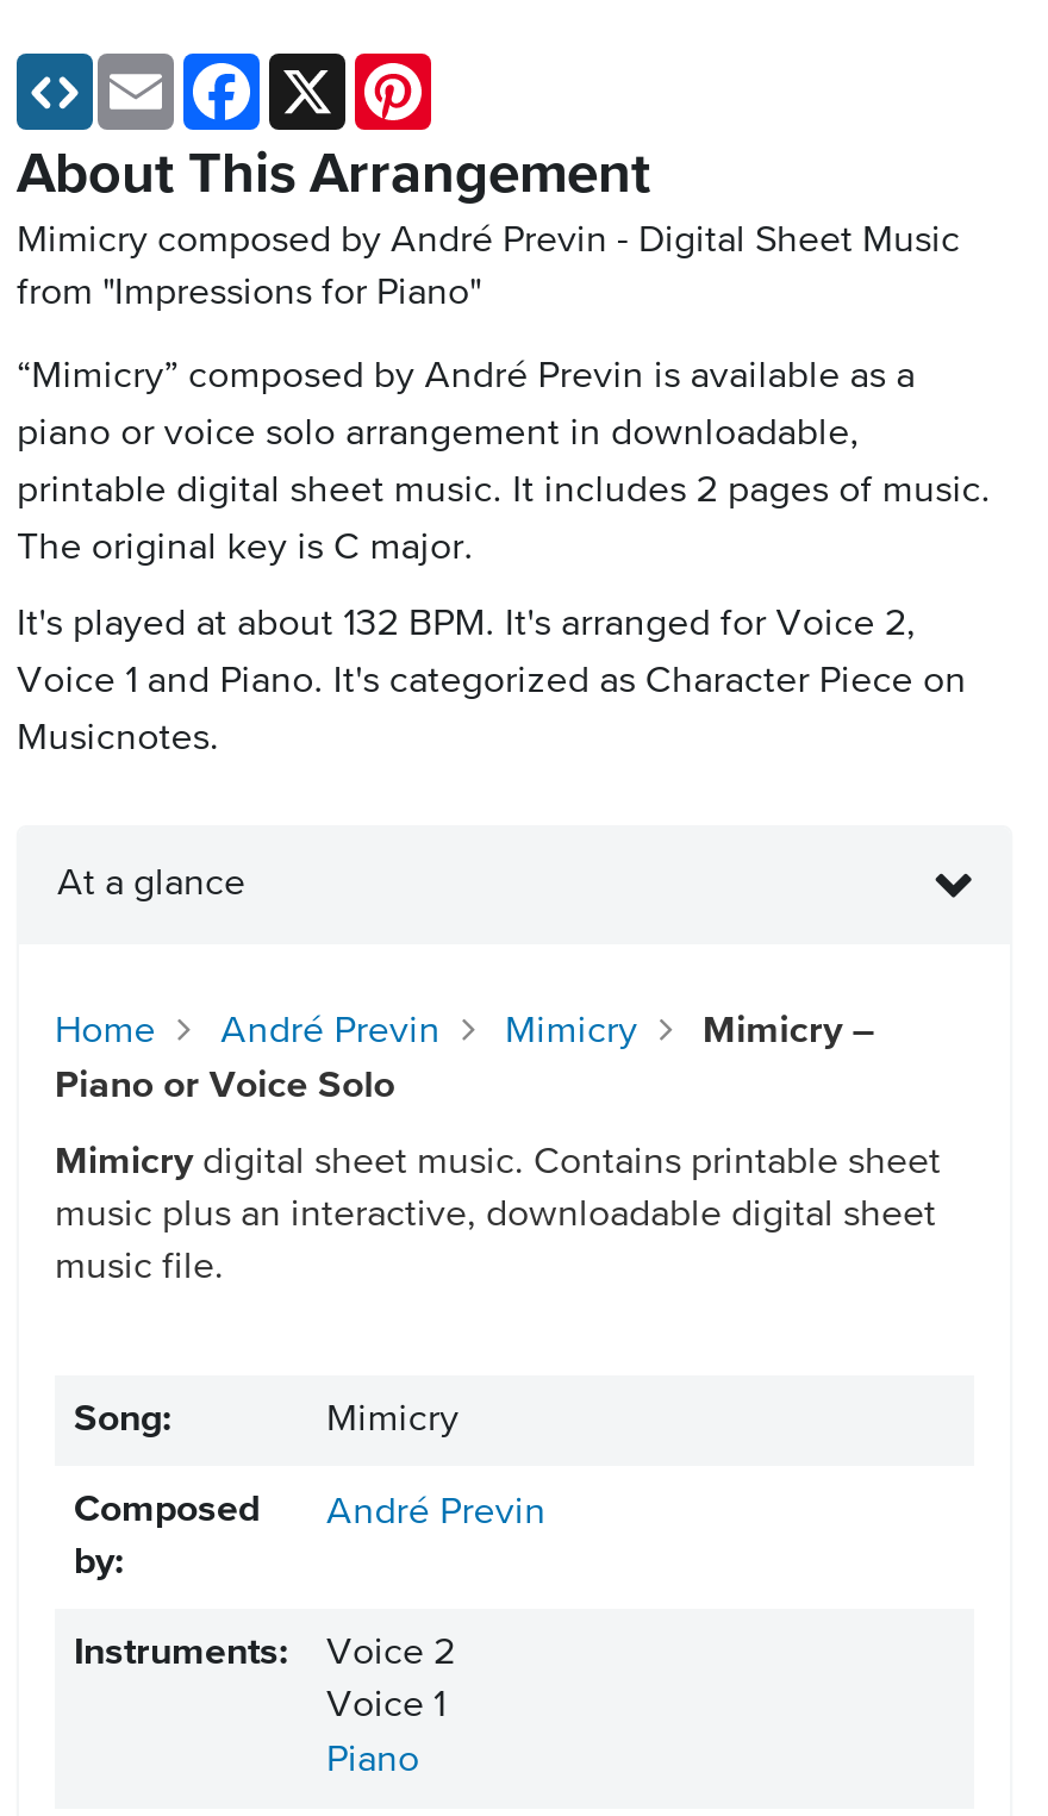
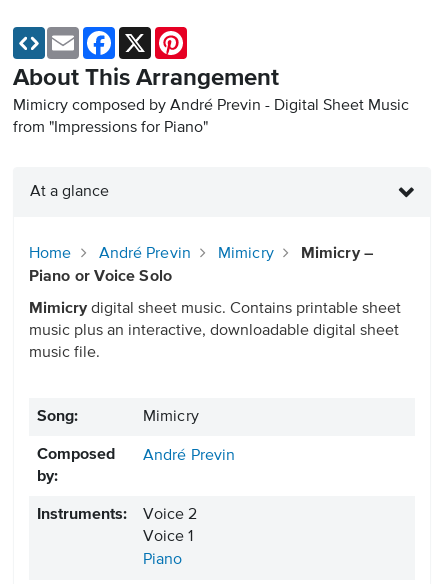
[17,359,991,759] “Mimicry” composed by André Previn is available as a | piano or voice solo arrangement in downloadable, | printable digital sheet music. It includes 2 pages of music. | The original key is C major. | It's played at about 132 BPM. It's arranged for Voice 2, | Voice 1 and Piano. It's categorized as Character Piece on | Musicnotes. -> none

